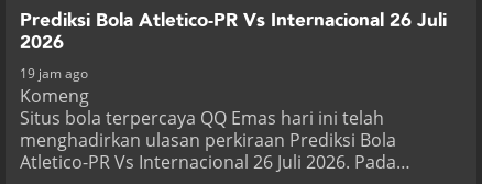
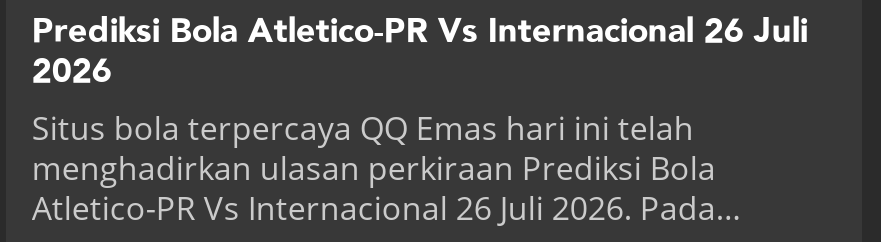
[20,64,89,108] 19 jam ago | Komeng -> none

